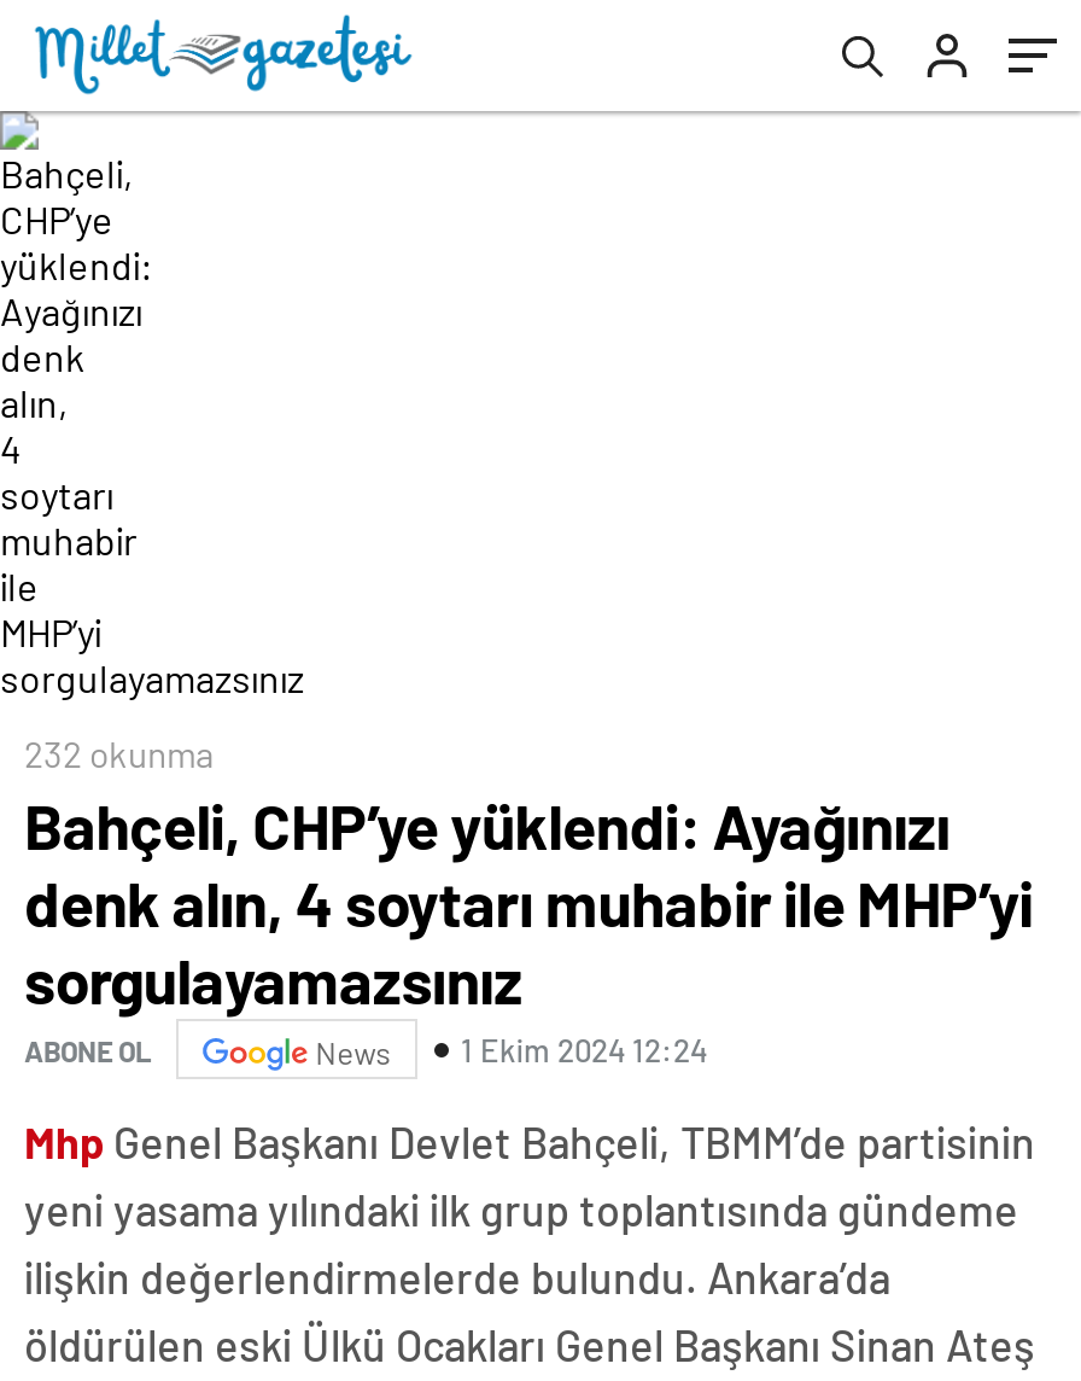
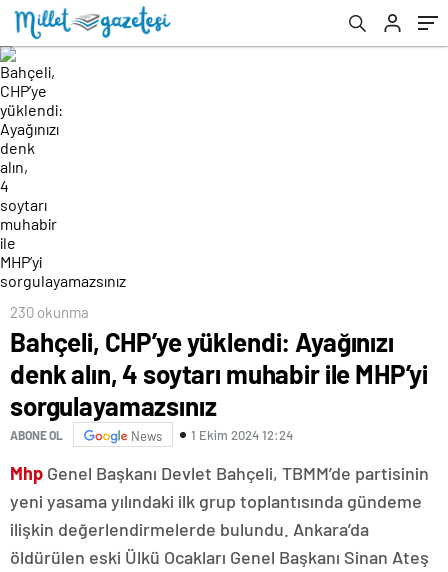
[24,732,215,775] 232 okunma -> [10,303,89,321] 230 okunma

